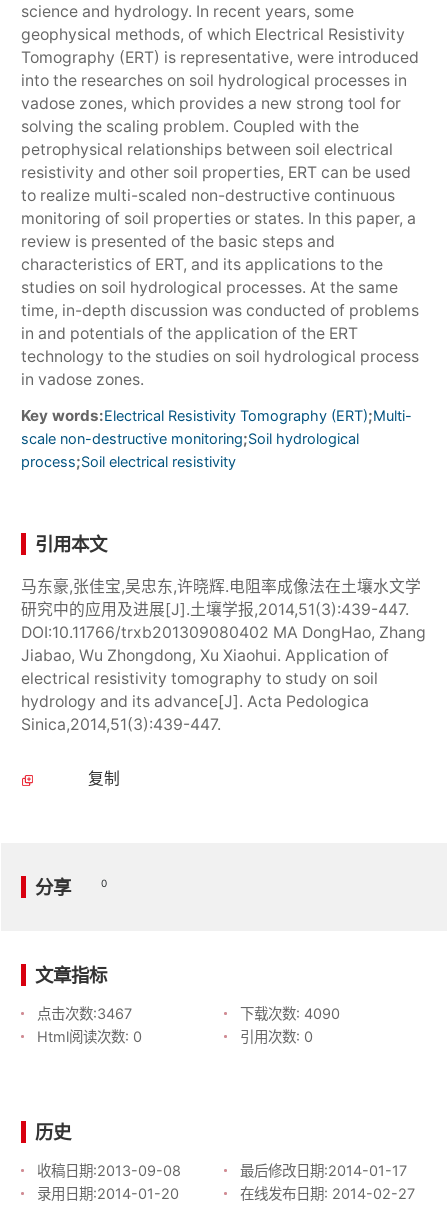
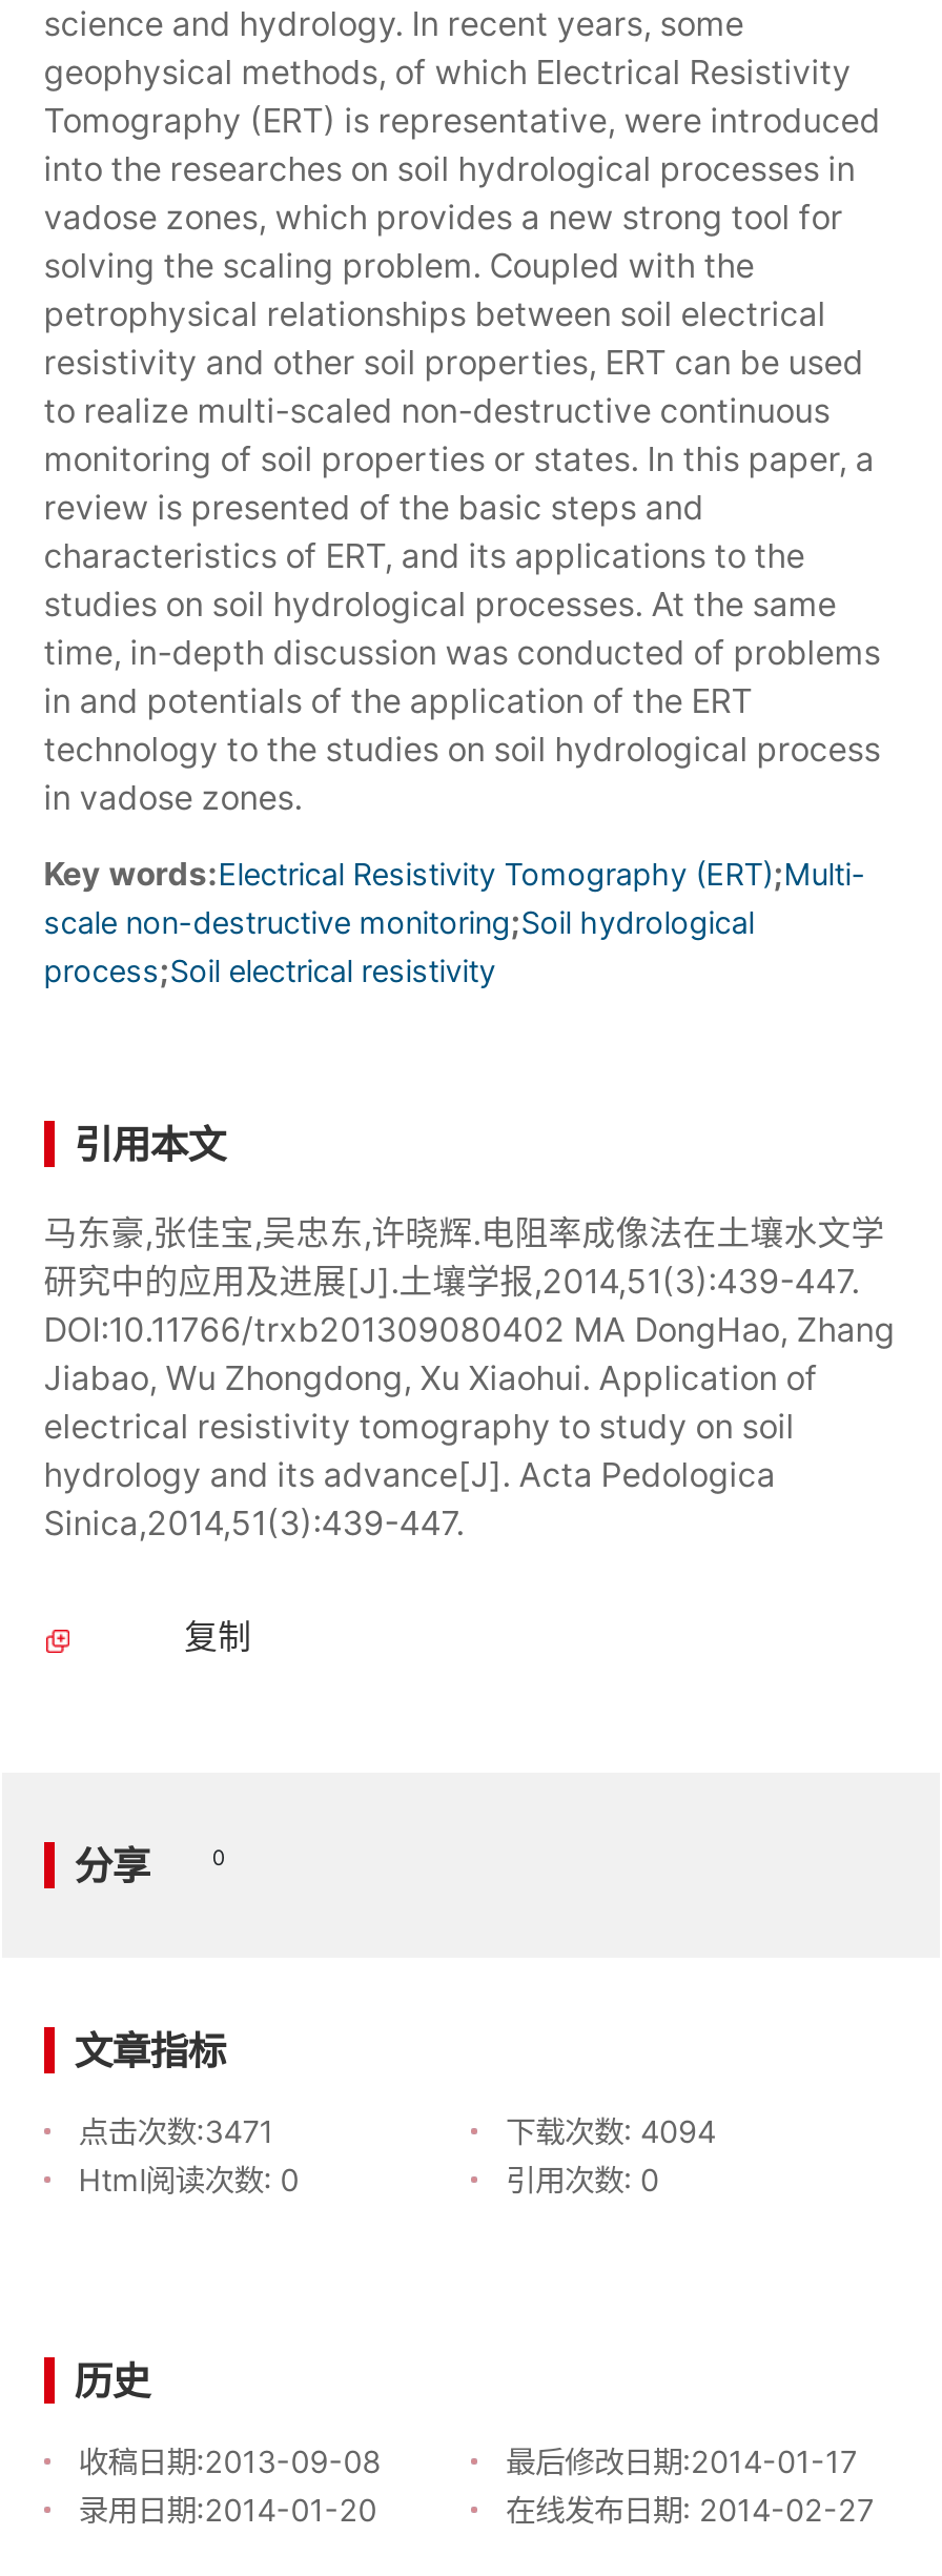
[37,1005,132,1022] 点击次数:3467 -> [78,2114,274,2150] 点击次数:3471
[240,1005,340,1022] 下载次数: 4090 -> [506,2114,716,2150] 下载次数: 4094

